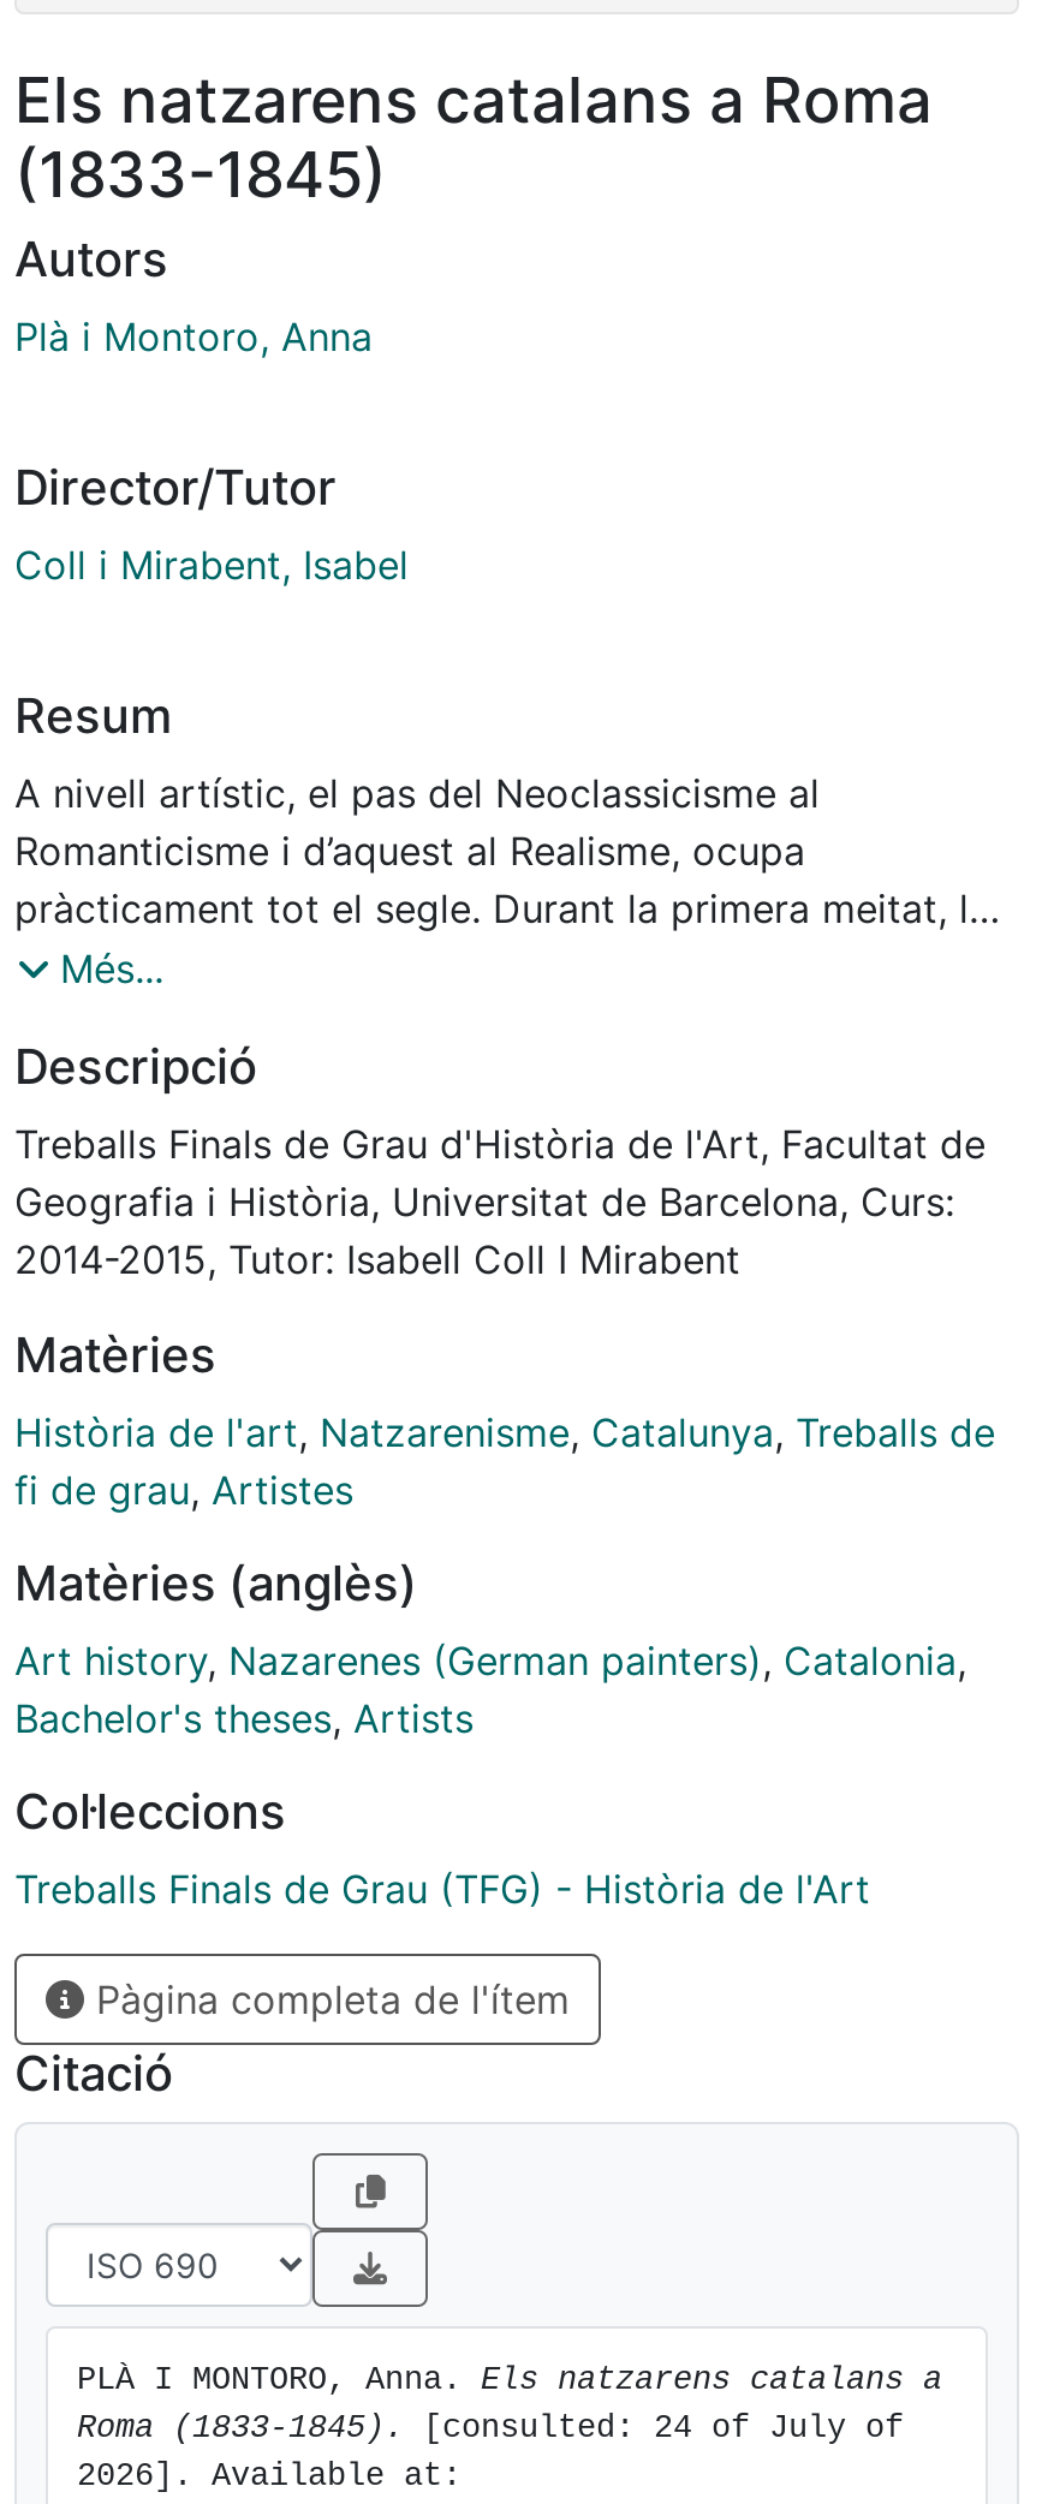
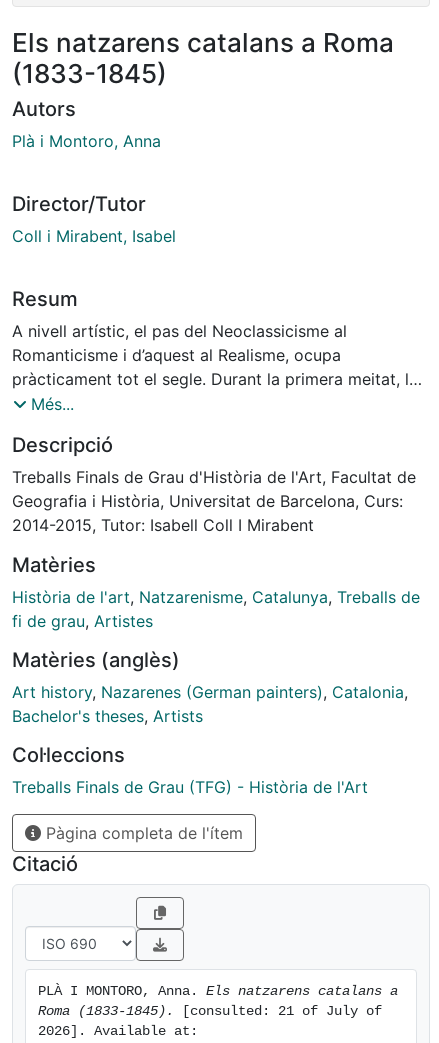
[77,2411,904,2447] Roma (1833-1845). [consulted: 24 of July of -> [38,1004,382,1019] Roma (1833-1845). [consulted: 21 of July of

